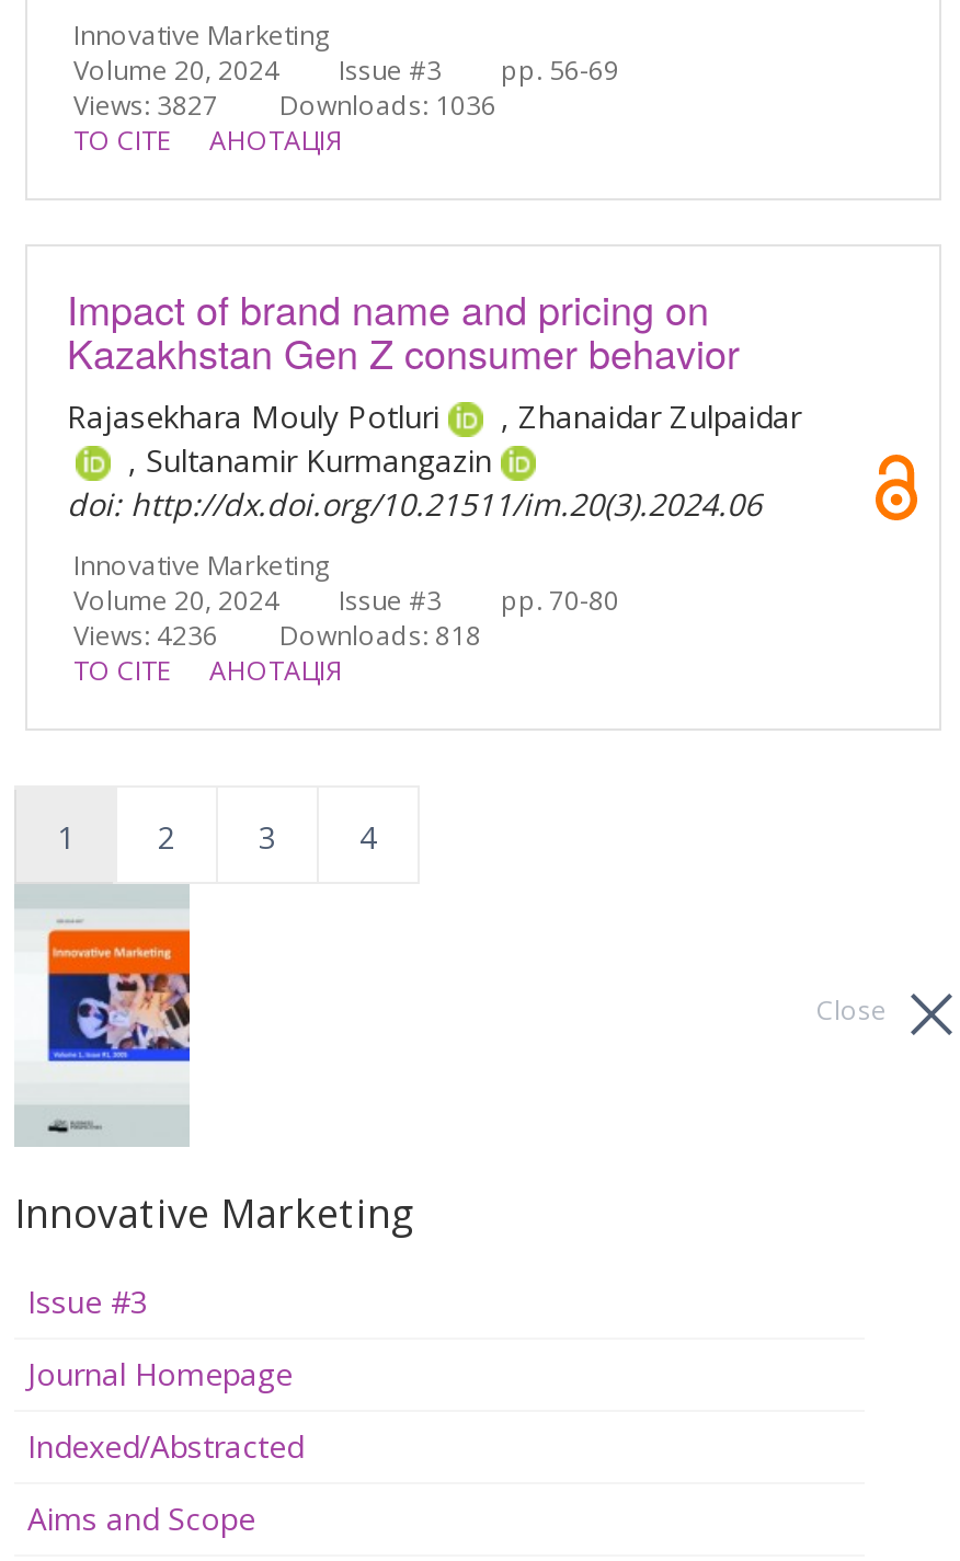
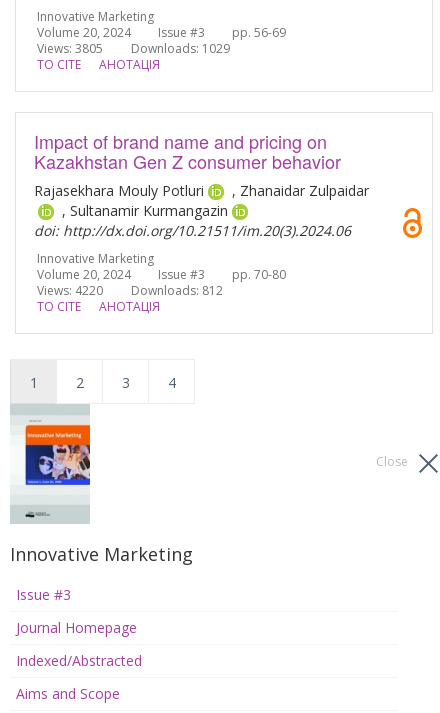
[73,87,218,124] Views: 3827 -> [37,40,103,57] Views: 3805
[279,87,496,124] Downloads: 1036 -> [131,40,230,57] Downloads: 1029
[73,617,218,654] Views: 4236 -> [37,282,103,299] Views: 4220
[279,617,481,654] Downloads: 818 -> [131,282,223,299] Downloads: 812

